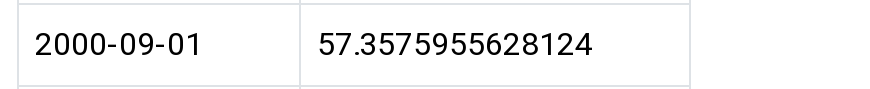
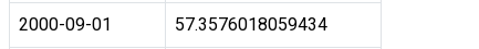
[317,25,593,63] 57.3575955628124 -> [175,14,327,35] 57.3576018059434

